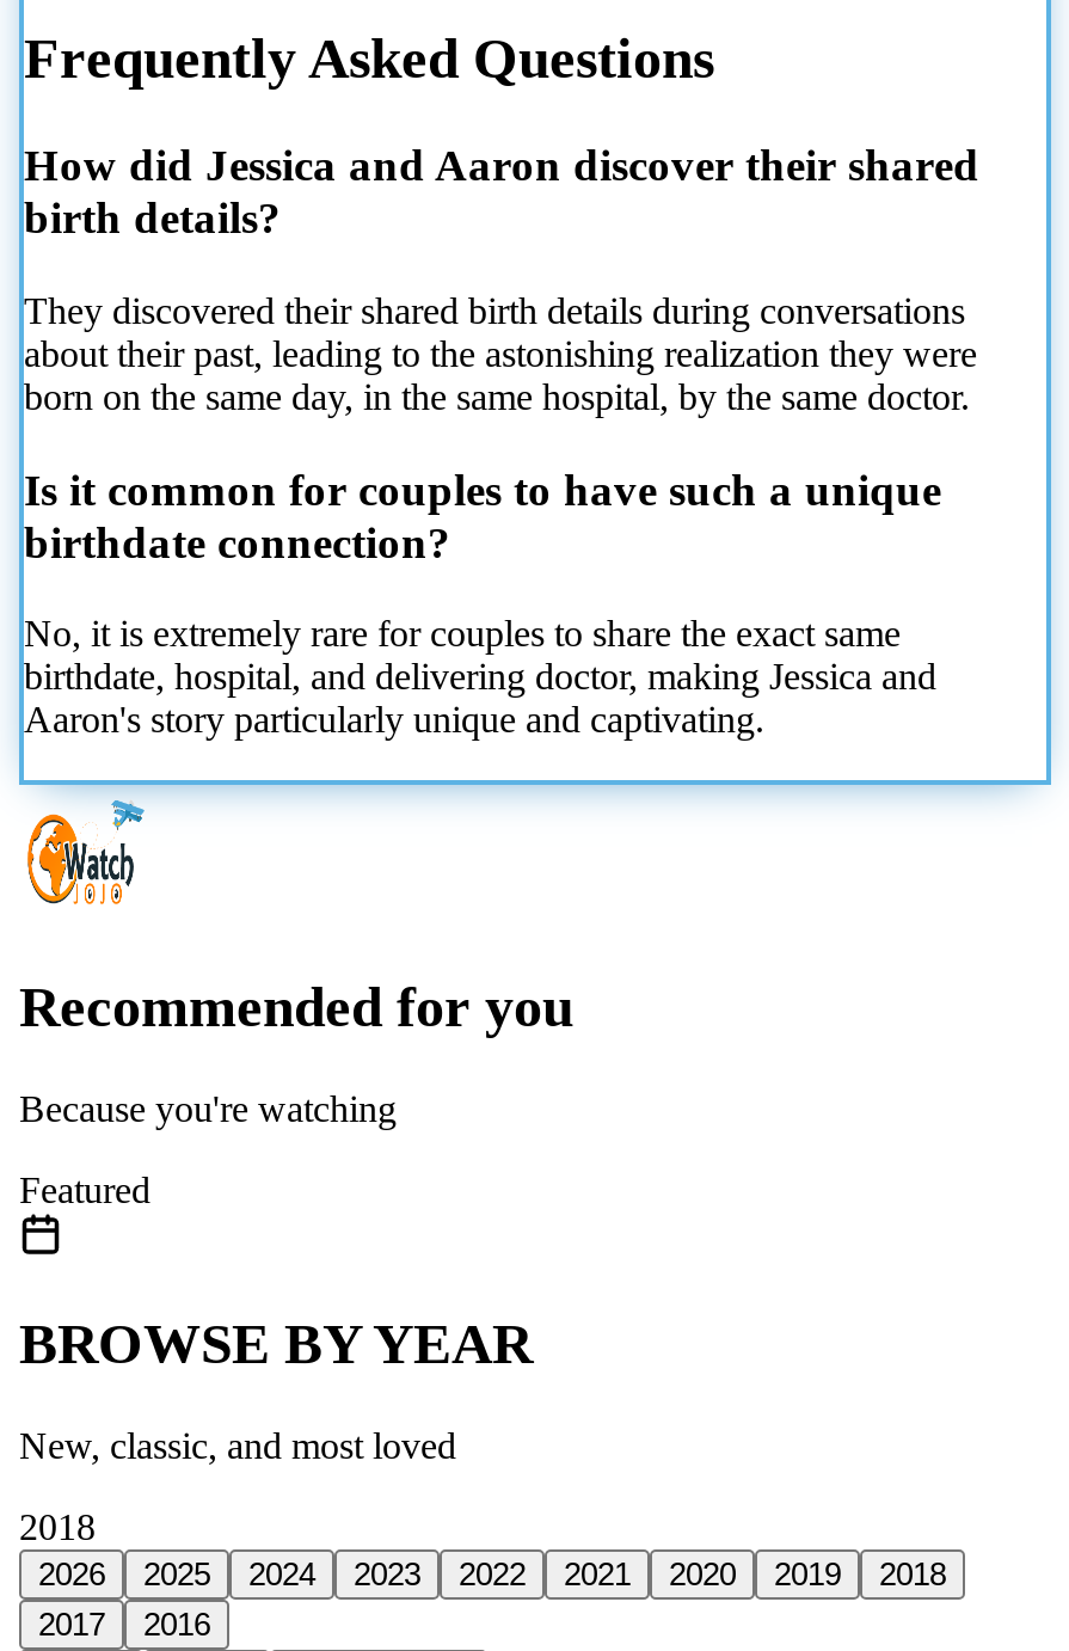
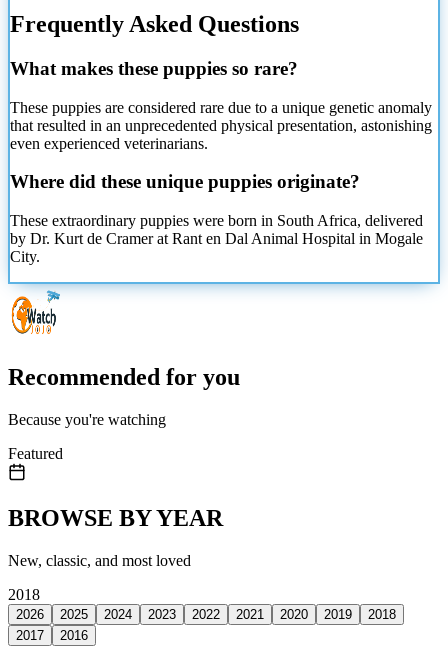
[24,141,979,243] How did Jessica and Aaron discover their shared | birth details? -> [10,58,298,79] What makes these puppies so rare?
[24,291,977,417] They discovered their shared birth details during conversations | about their past, leading to the astonishing realization they were | born on the same day, in the same hospital, by the same doctor. -> [10,99,432,152] These puppies are considered rare due to a unique genetic anomaly | that resulted in an unprecedented physical presentation, astonishing | even experienced veterinarians.
[24,464,941,567] Is it common for couples to have such a unique | birthdate connection? -> [10,171,360,192] Where did these unique puppies originate?
[24,614,936,741] No, it is extremely rare for couples to share the exact same | birthdate, hospital, and delivering doctor, making Jessica and | Aaron's story particularly unique and captivating. -> [10,212,423,265] These extraordinary puppies were born in South Africa, delivered | by Dr. Kurt de Cramer at Rant en Dal Animal Hospital in Mogale | City.

